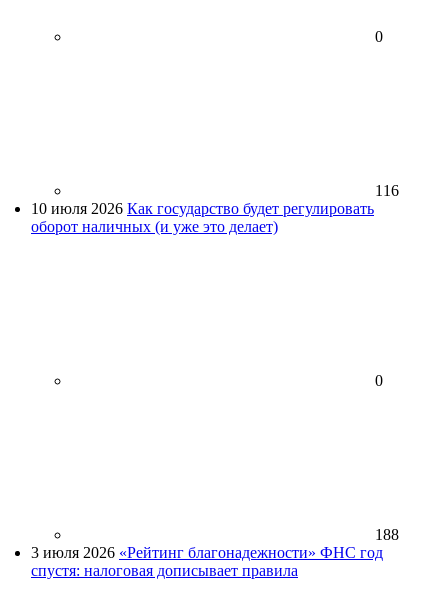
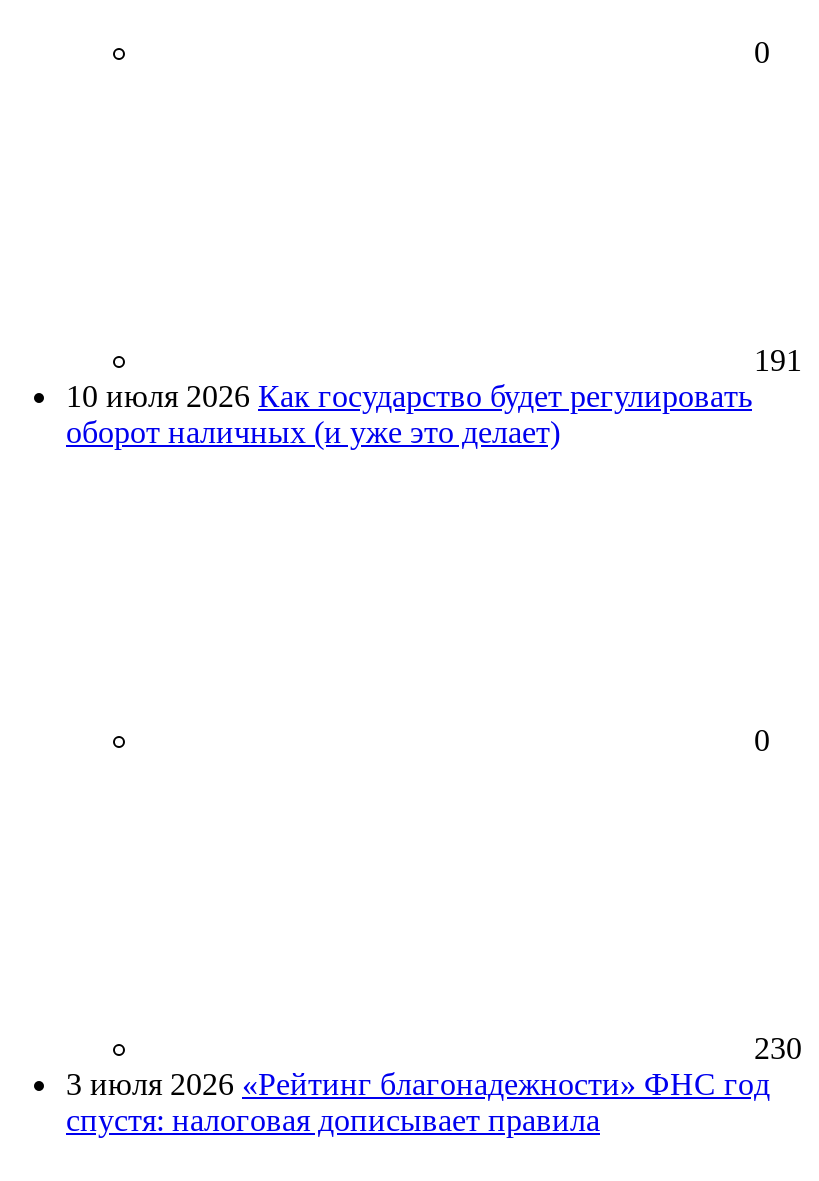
[375,182,399,199] 116 -> [754,343,802,377] 191
[375,526,399,543] 188 -> [754,1031,802,1065] 230

